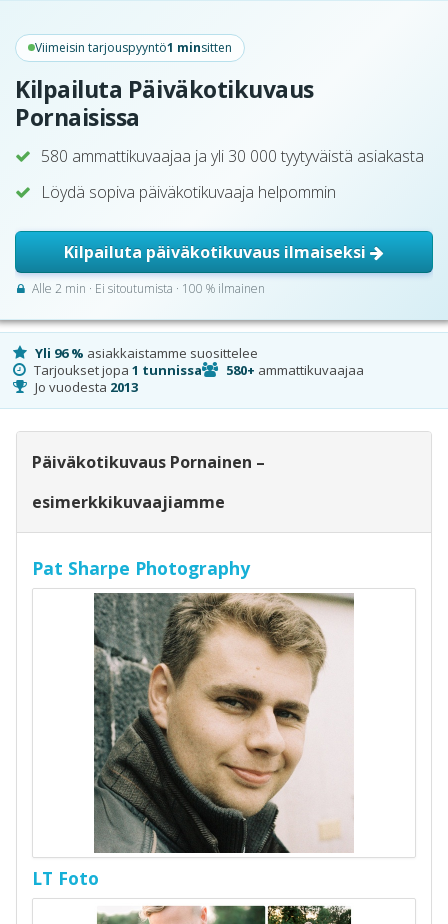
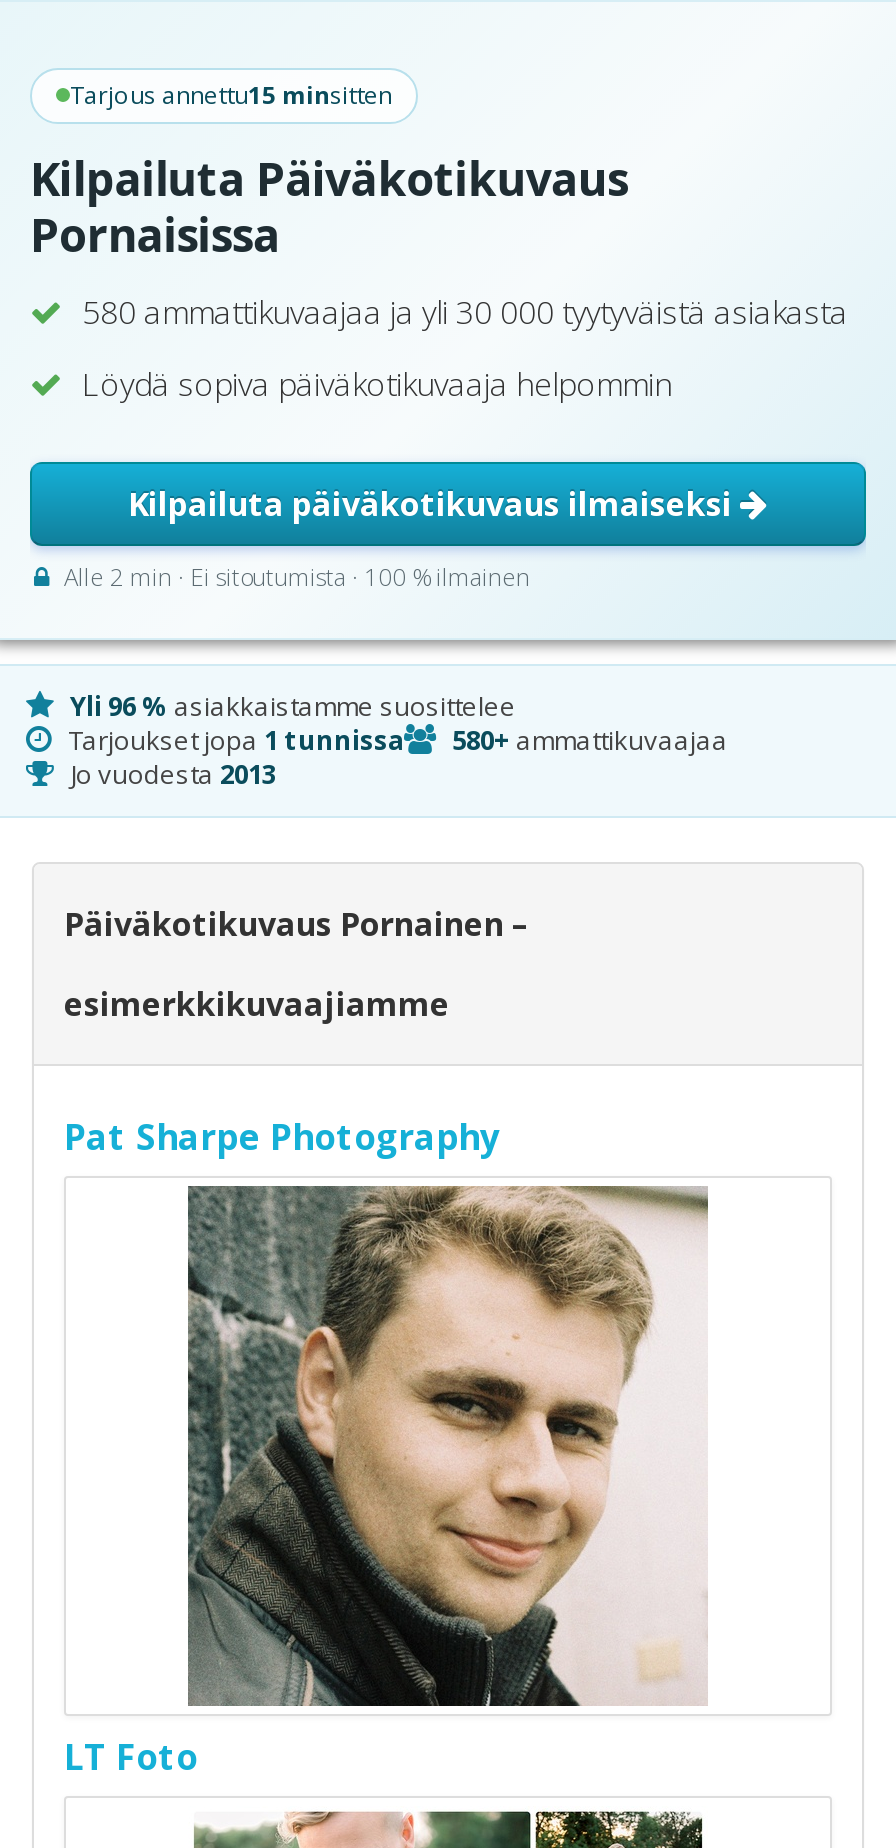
[35,39,232,56] Viimeisin tarjouspyyntö1 minsitten -> [70,77,392,111] Tarjous annettu15 minsitten

